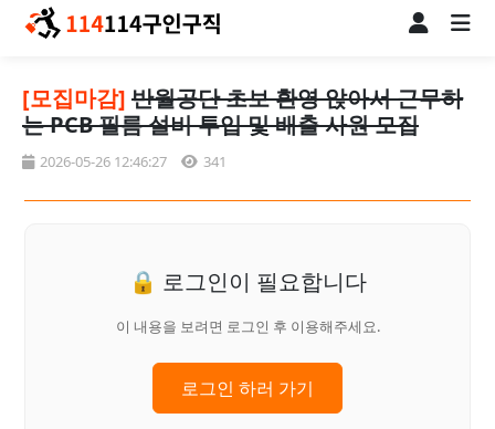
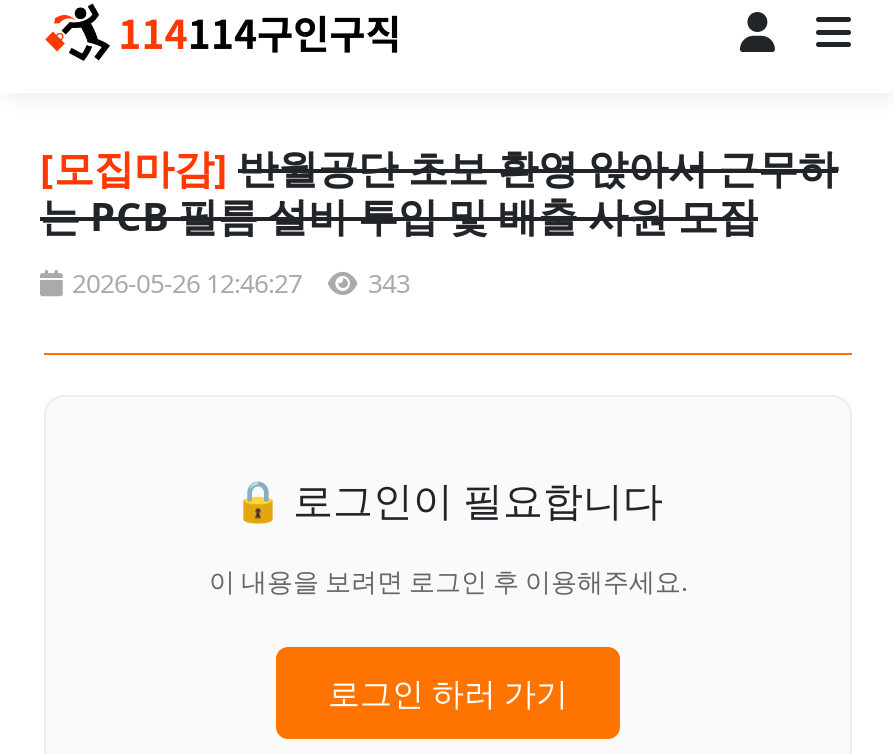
[36,151,227,171] 2026-05-26 12:46:27 341 -> [66,264,410,300] 2026-05-26 12:46:27 343

